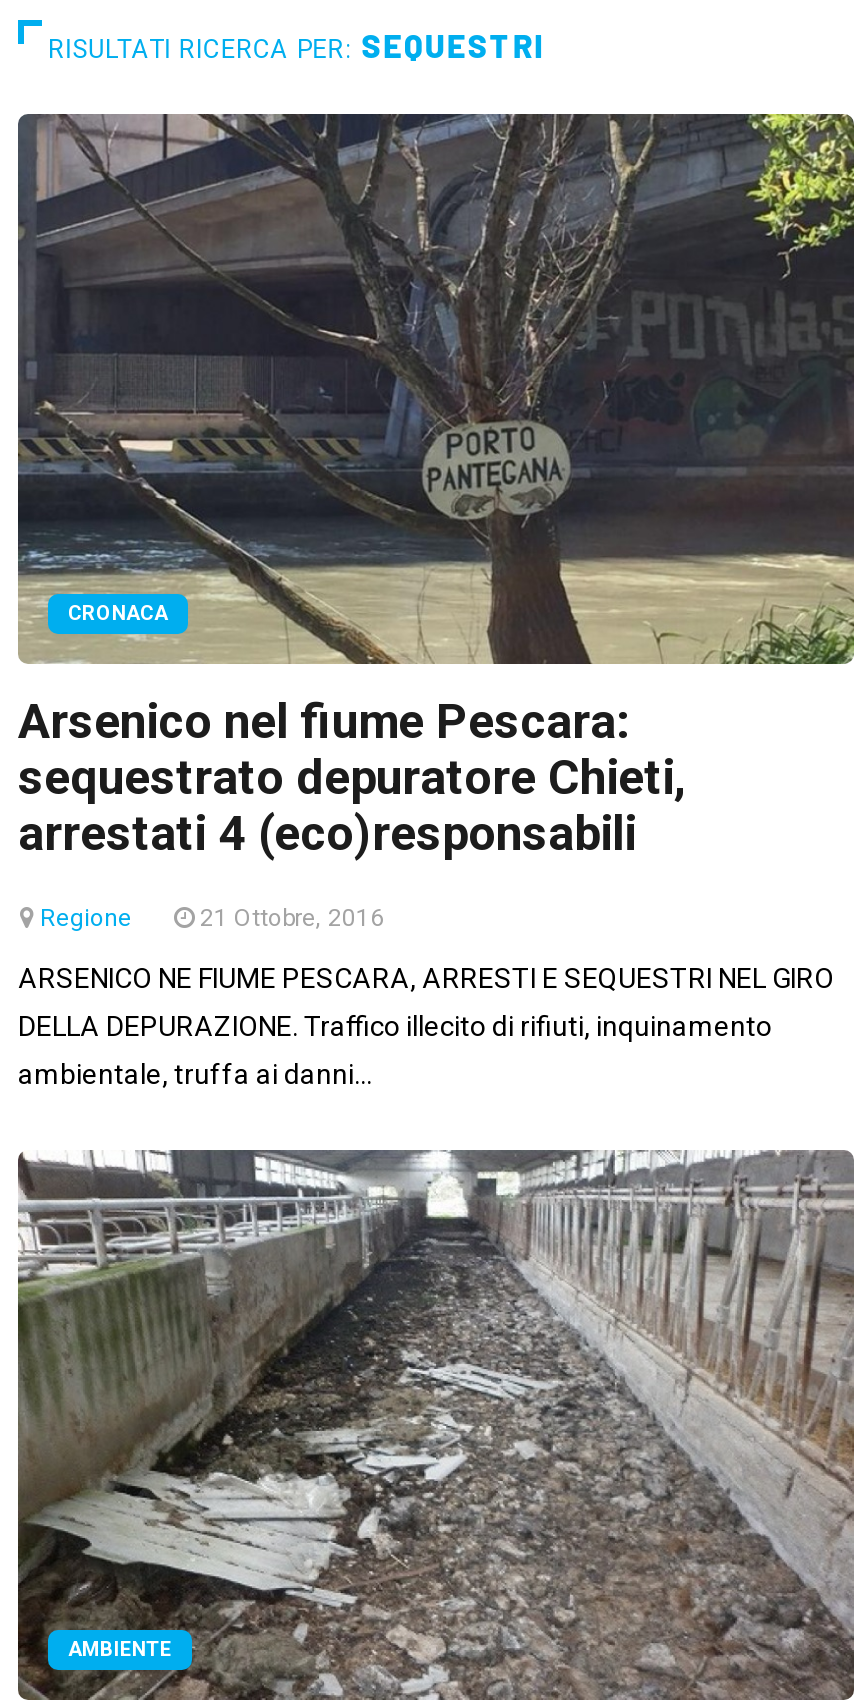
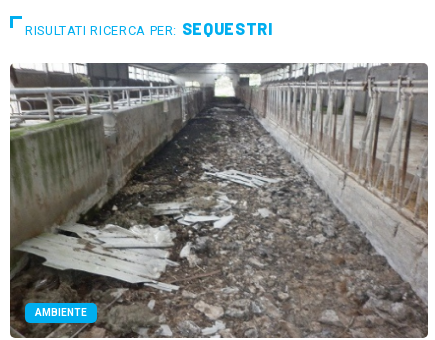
[16,112,856,1090] [image] | CRONACA | Arsenico nel fiume Pescara: | sequestrato depuratore Chieti, | arrestati 4 (eco)responsabili | Regione | 21 Ottobre, 2016 | ARSENICO NE FIUME PESCARA, ARRESTI E SEQUESTRI NEL GIRO | DELLA DEPURAZIONE. Traffico illecito di rifiuti, inquinamento | ambientale, truffa ai danni... -> none

